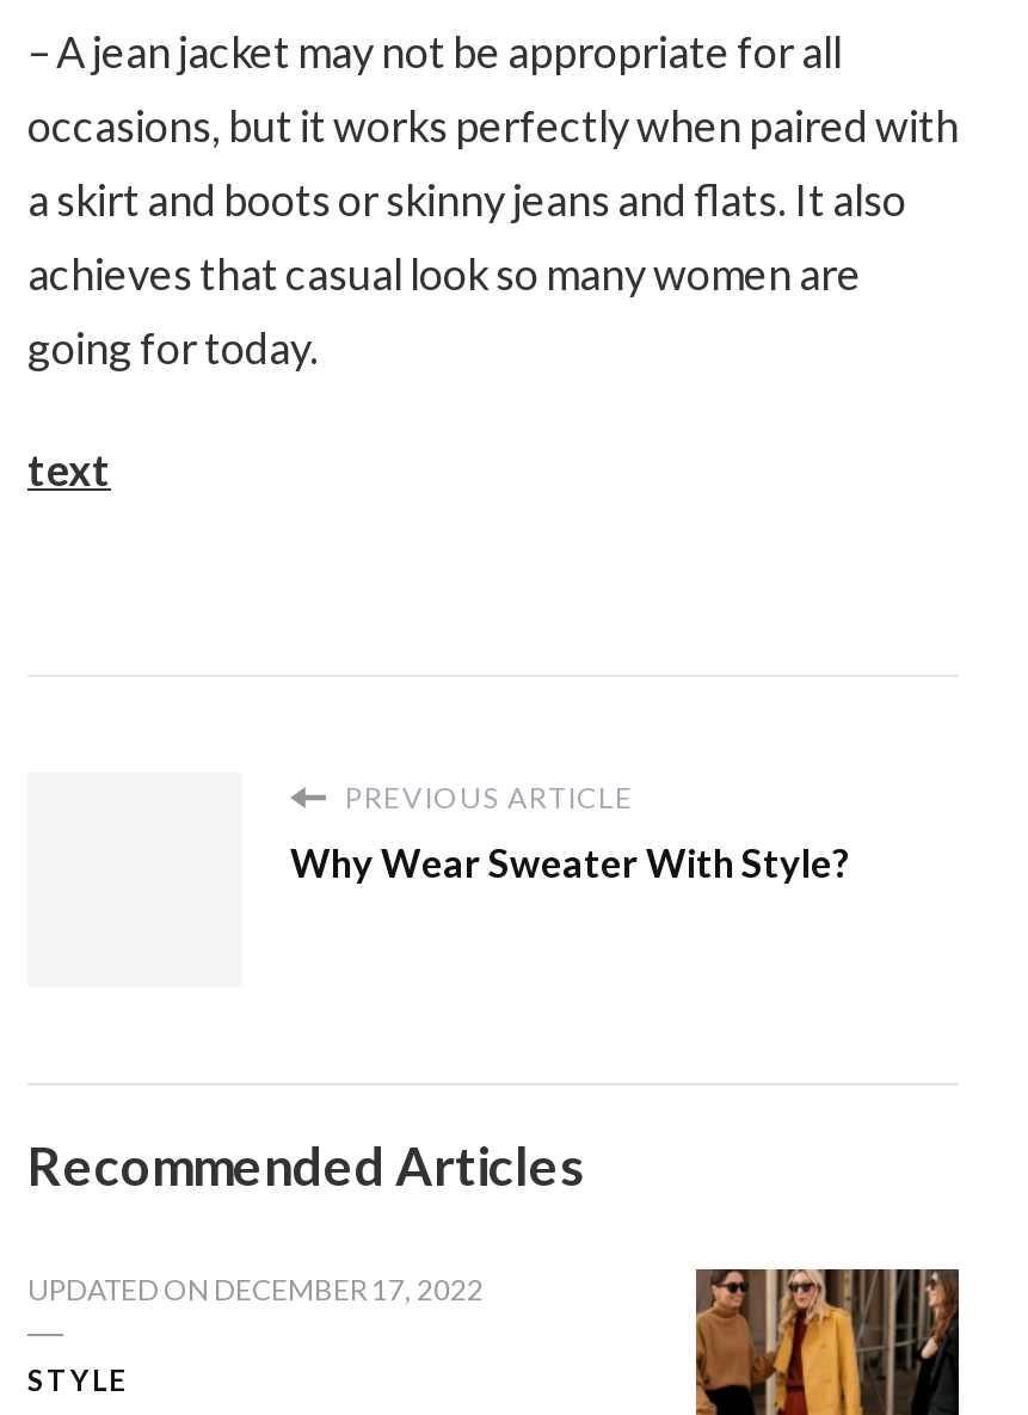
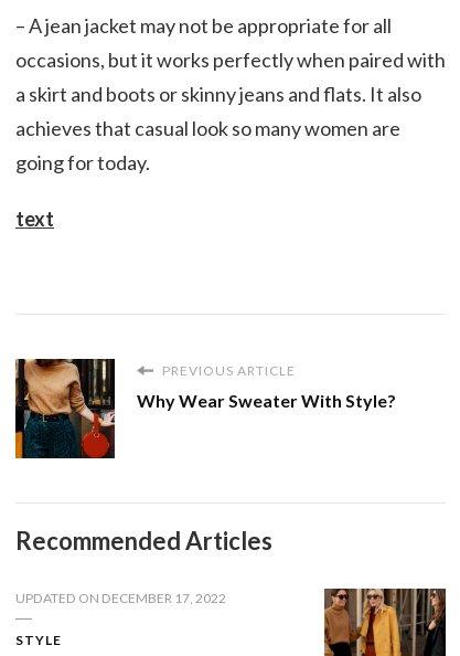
none -> [14,358,116,459] [image]

